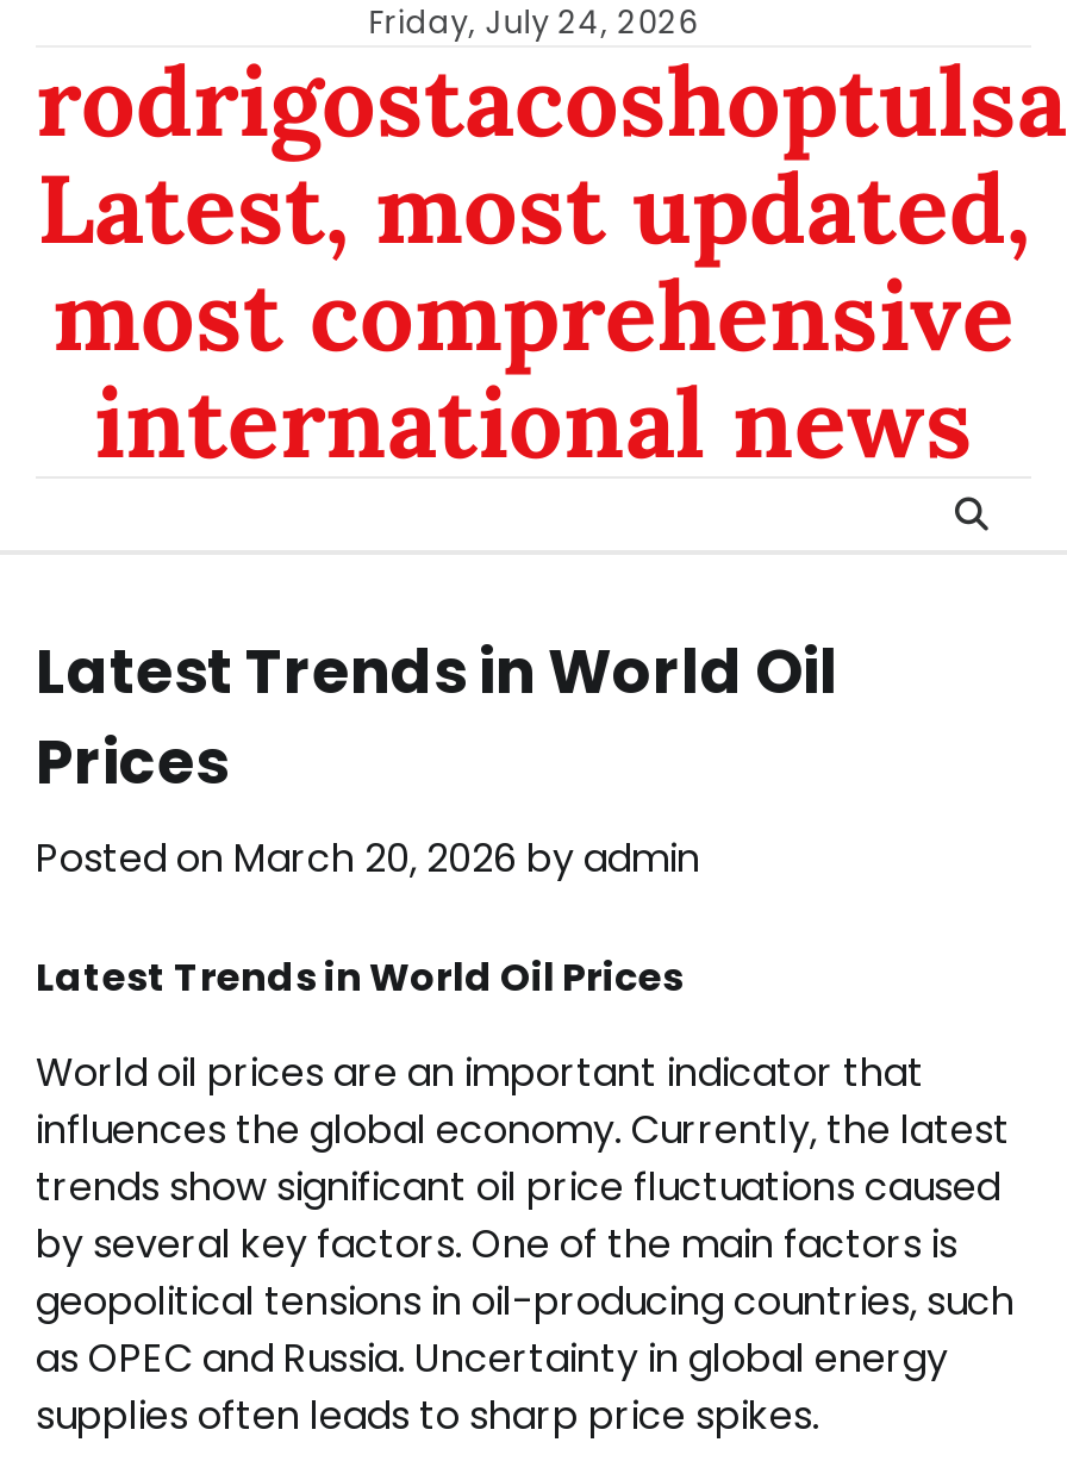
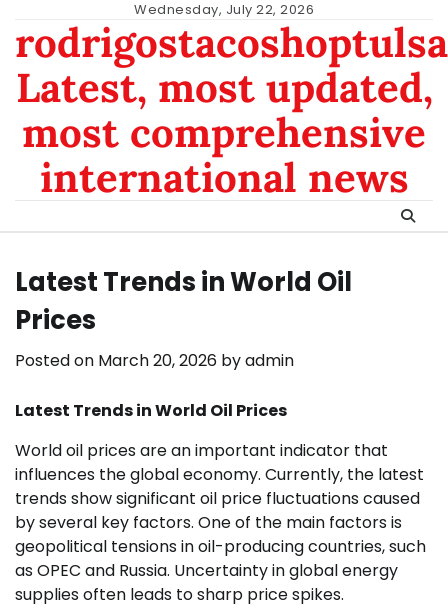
[369,0,698,45] Friday, July 24, 2026 -> [134,0,314,19] Wednesday, July 22, 2026

